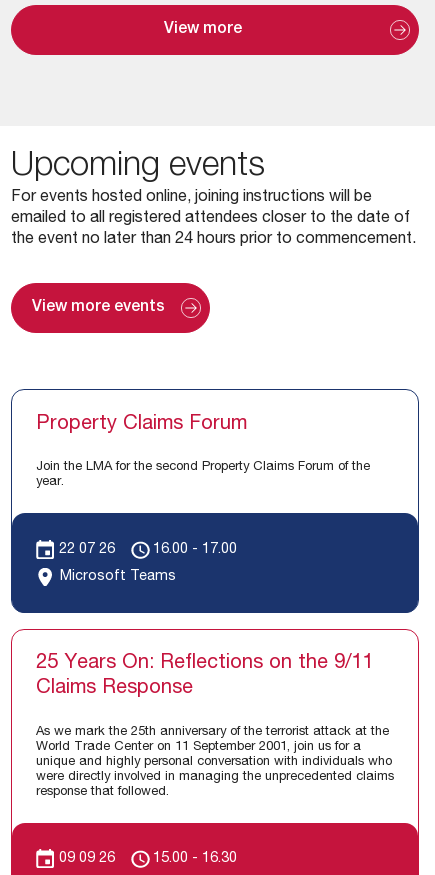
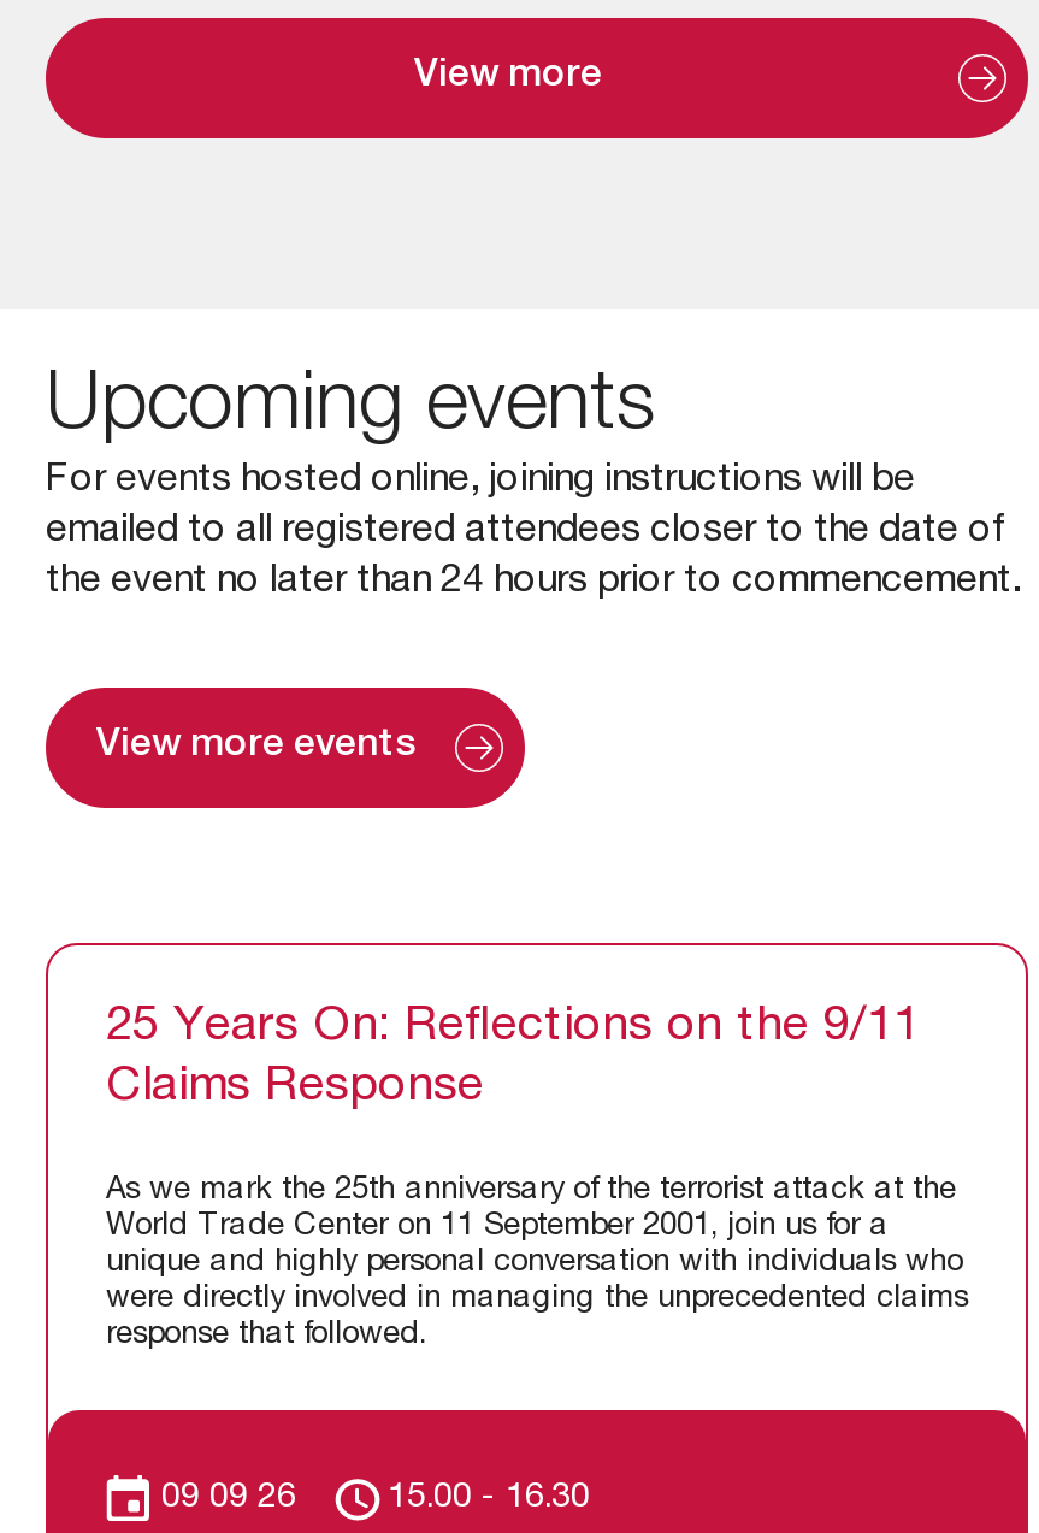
[10,388,420,614] [image] | Property Claims Forum | Join the LMA for the second Property Claims Forum of the | year. -> none
[59,543,237,584] 22 07 26 | 16.00 - 17.00 | Microsoft Teams -> none

